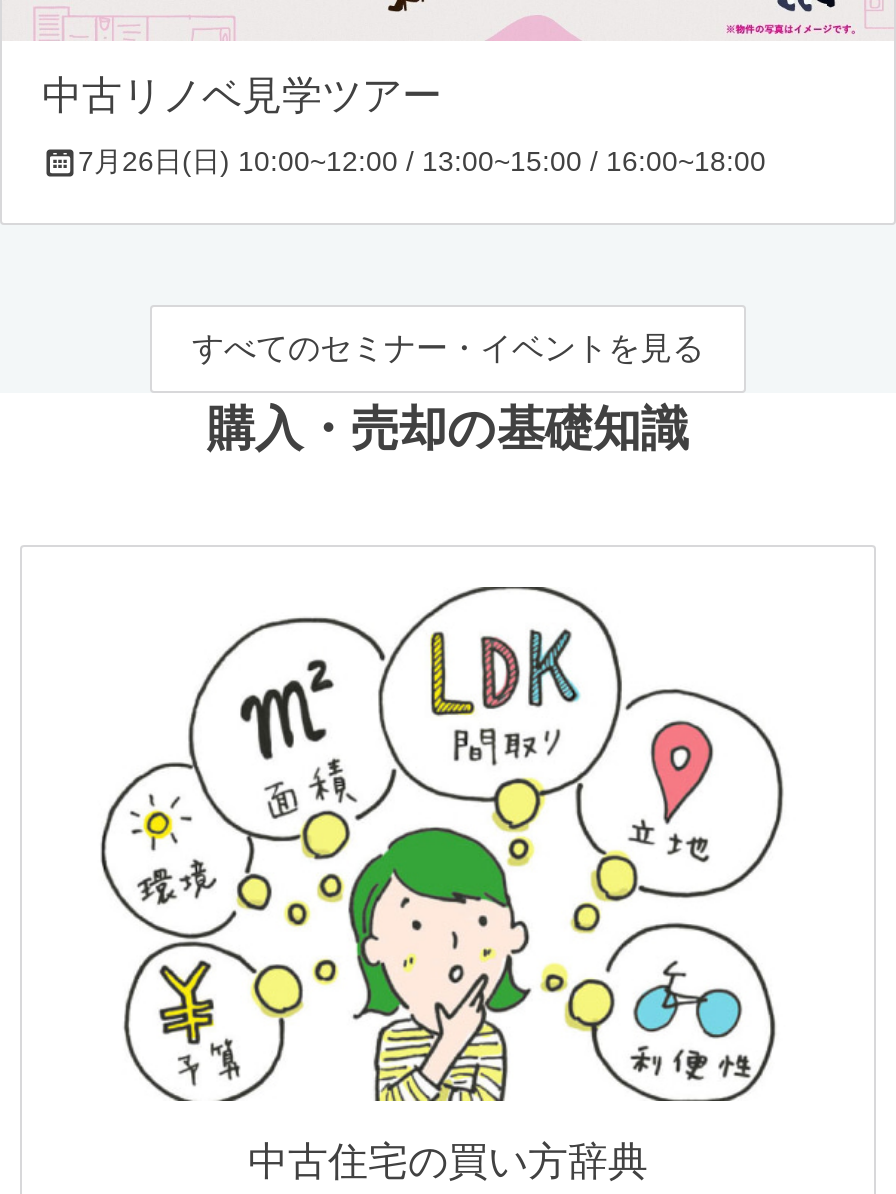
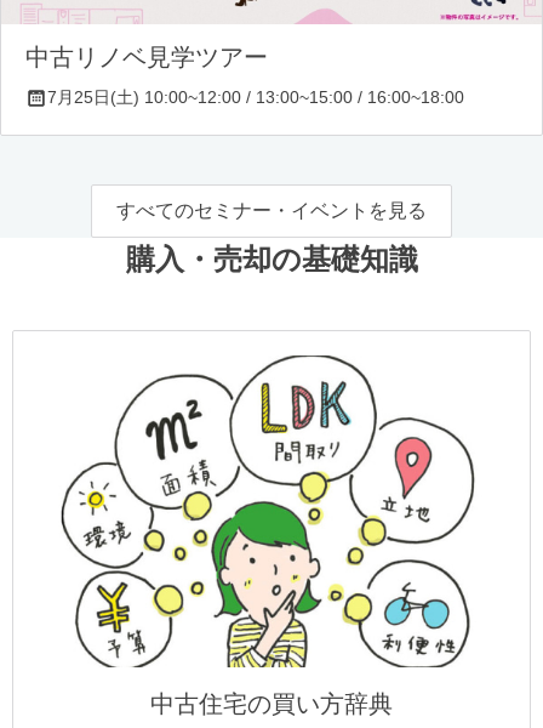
[78,145,766,177] 7月26日(日) 10:00~12:00 / 13:00~15:00 / 16:00~18:00 -> [47,88,464,107] 7月25日(土) 10:00~12:00 / 13:00~15:00 / 16:00~18:00

